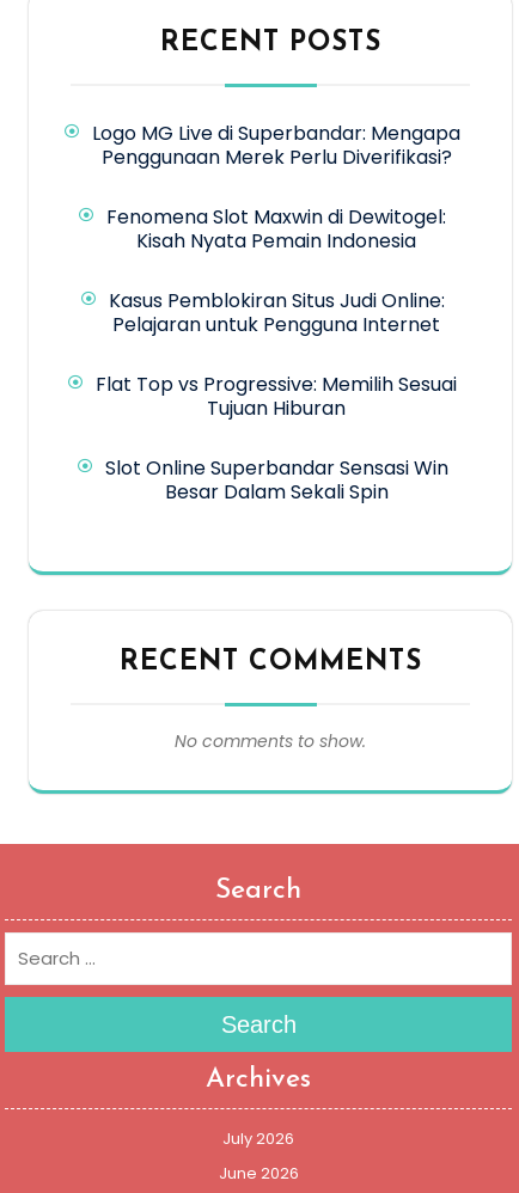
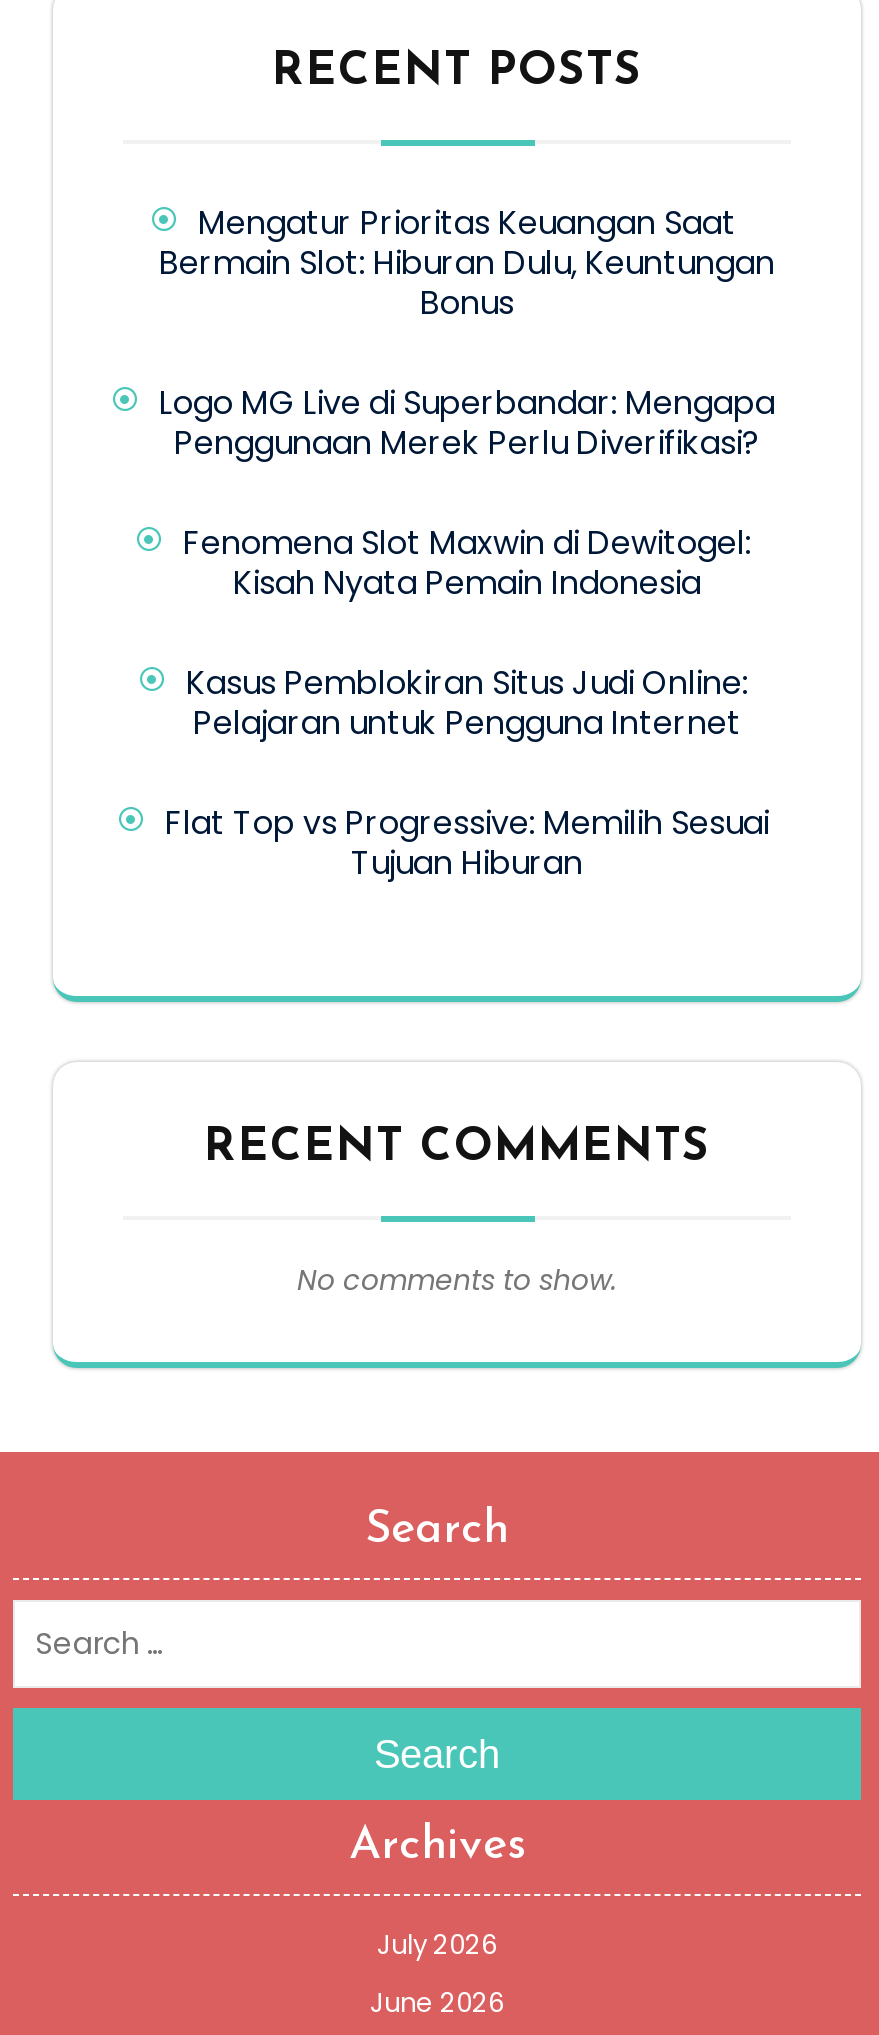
none -> [159,199,775,325] Mengatur Prioritas Keuangan Saat | Bermain Slot: Hiburan Dulu, Keuntungan | Bonus
moved [92,119,460,422] -> [159,379,775,885]: Logo MG Live di Superbandar: Mengapa | Penggunaan Merek Perlu Diverifikasi? | Fenomena Slot Maxwin di Dewitogel: | Kisah Nyata Pemain Indonesia | Kasus Pemblokiran Situs Judi Online: | Pelajaran untuk Pengguna Internet | Flat Top vs Progressive: Memilih Sesuai | Tujuan Hiburan
[105,454,448,505] Slot Online Superbandar Sensasi Win | Besar Dalam Sekali Spin -> none

